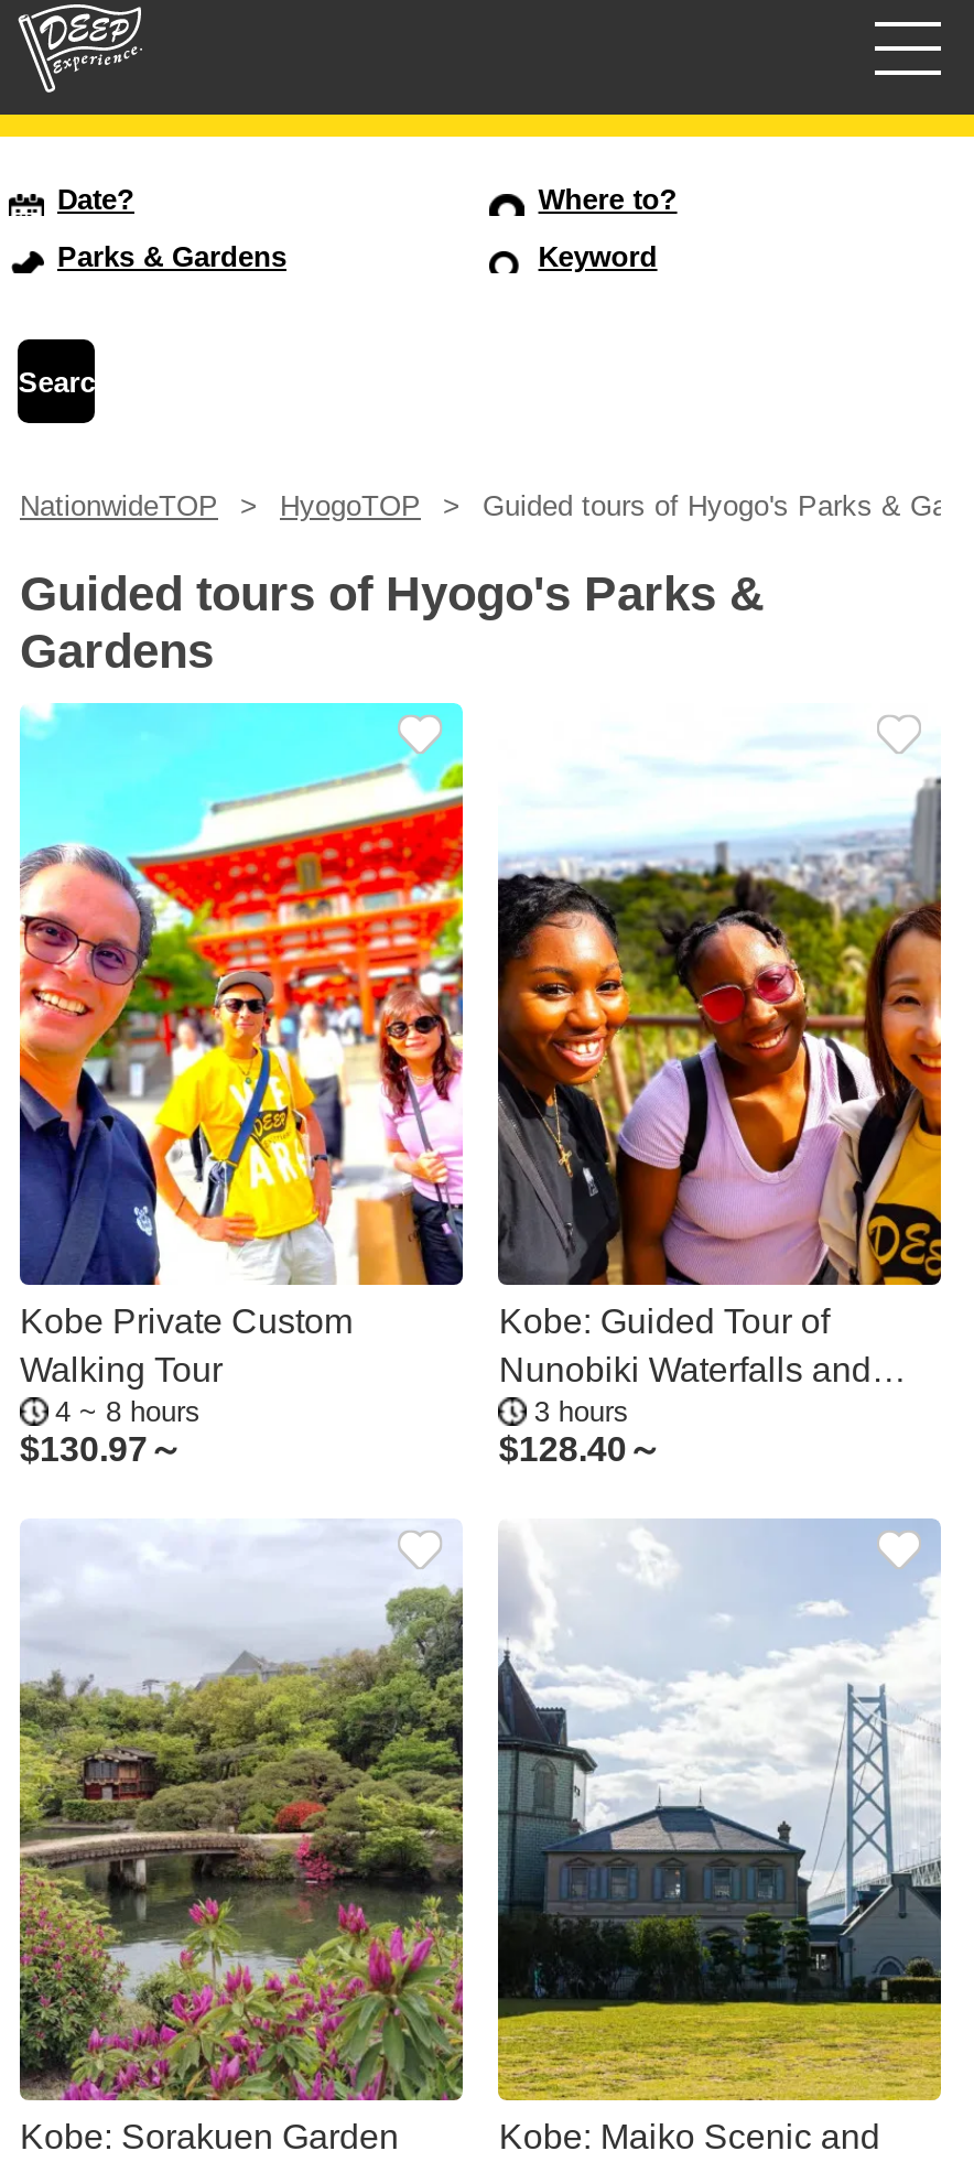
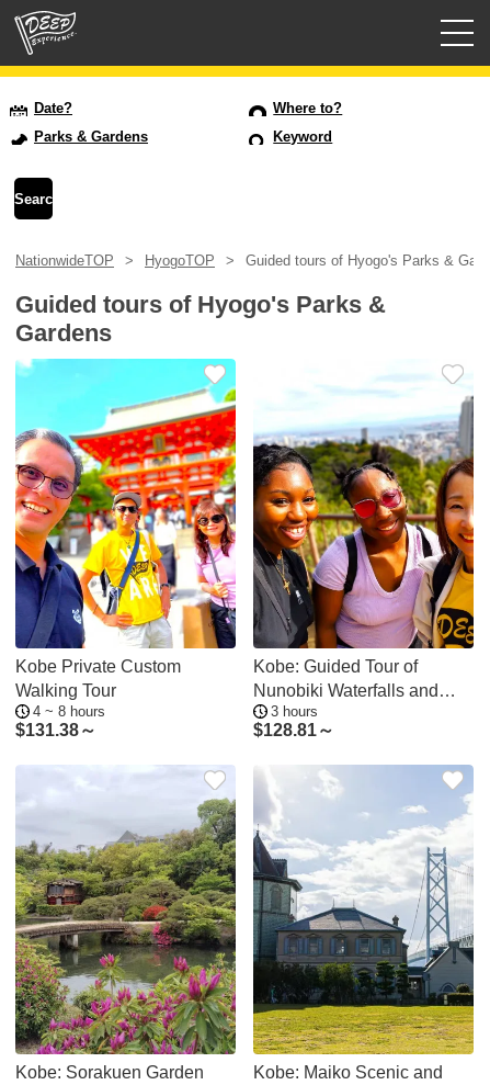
[20,1431,183,1468] $130.97～ -> [15,721,96,740] $131.38～
[499,1431,662,1468] $128.40～ -> [254,721,335,740] $128.81～

